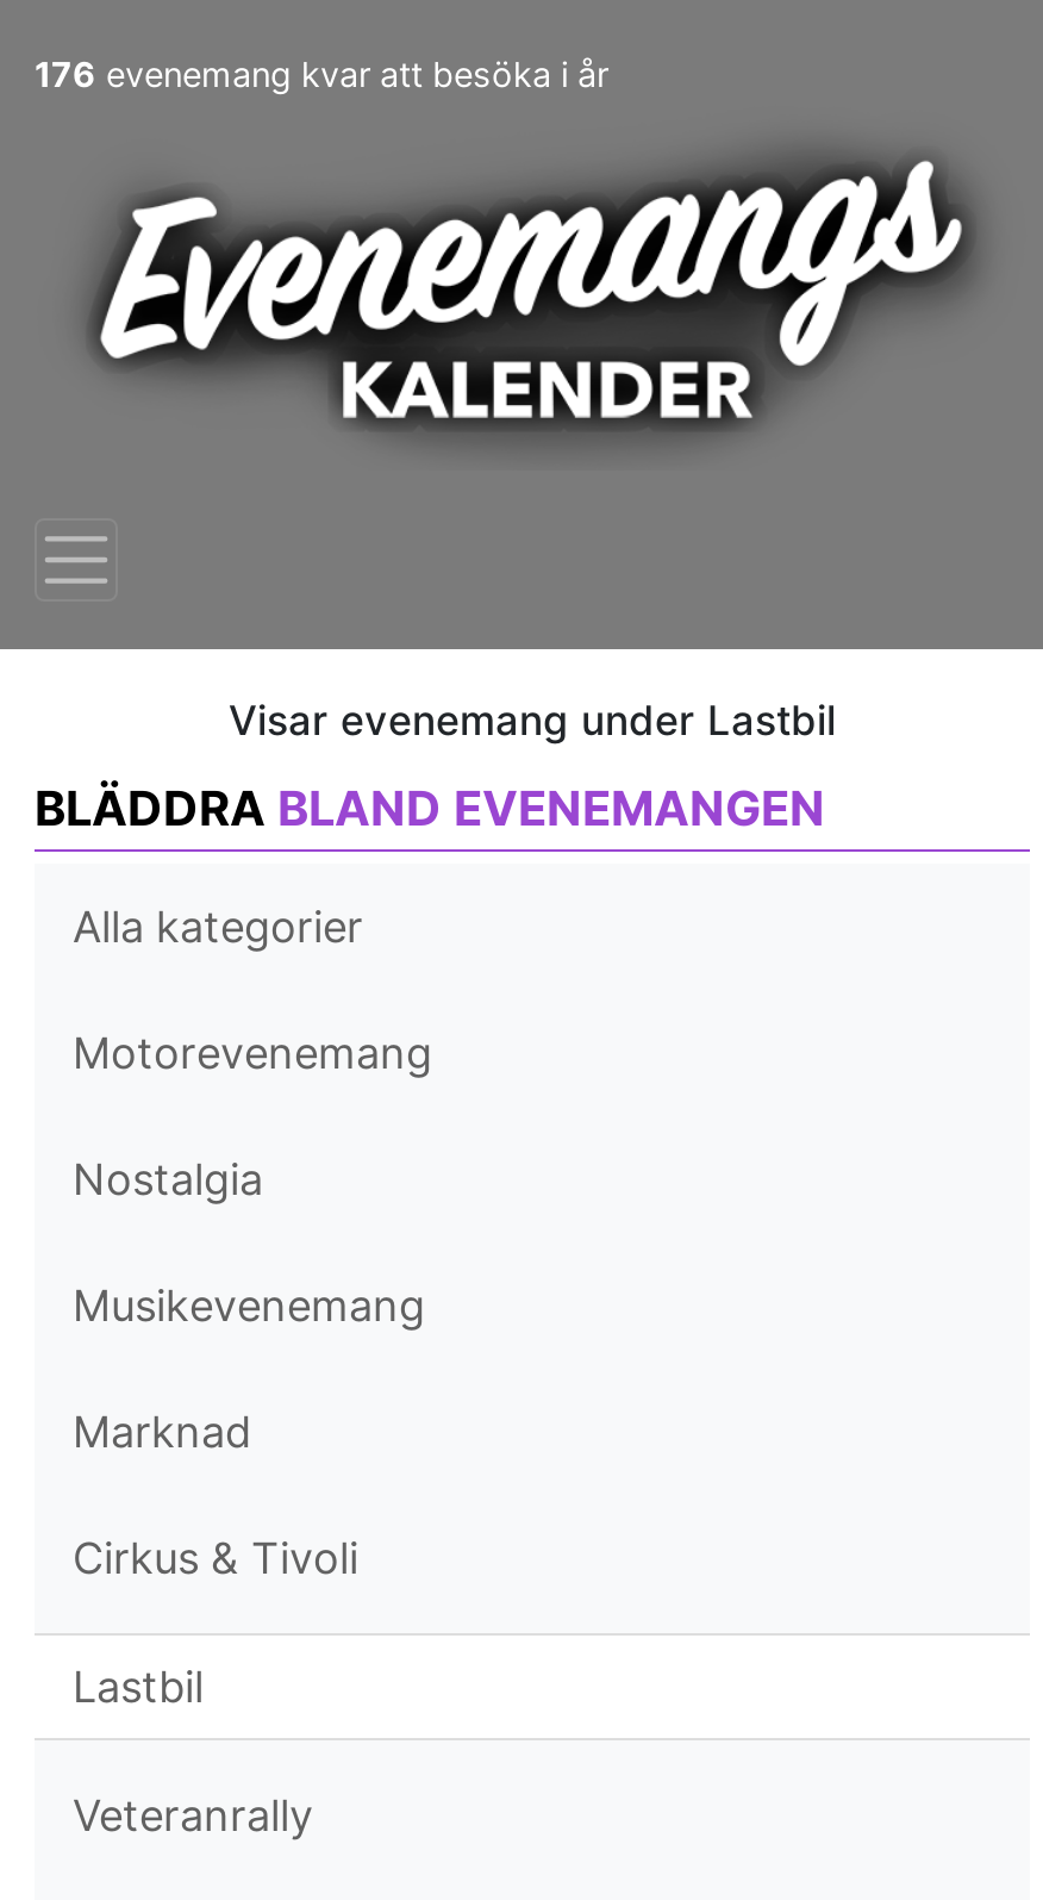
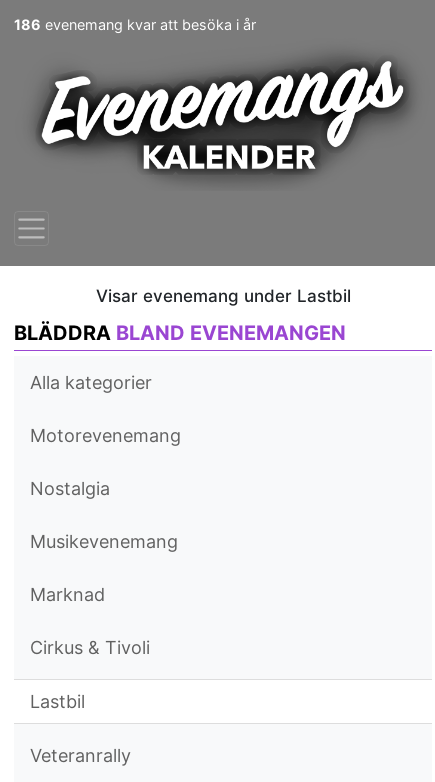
[35,54,608,94] 176 evenemang kvar att besöka i år -> [14,16,256,33] 186 evenemang kvar att besöka i år

